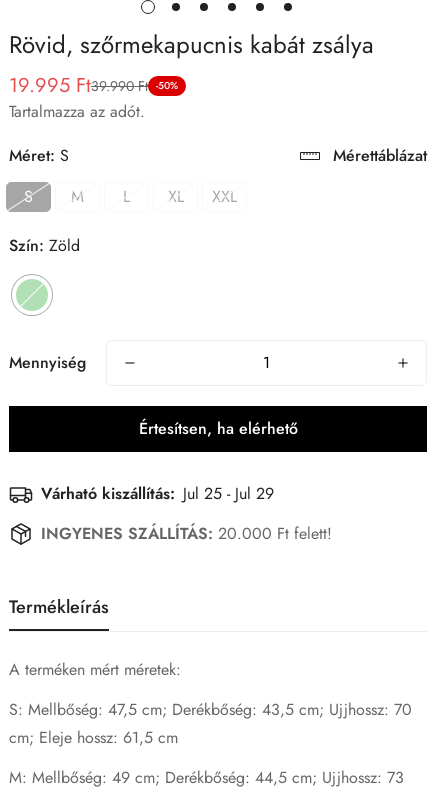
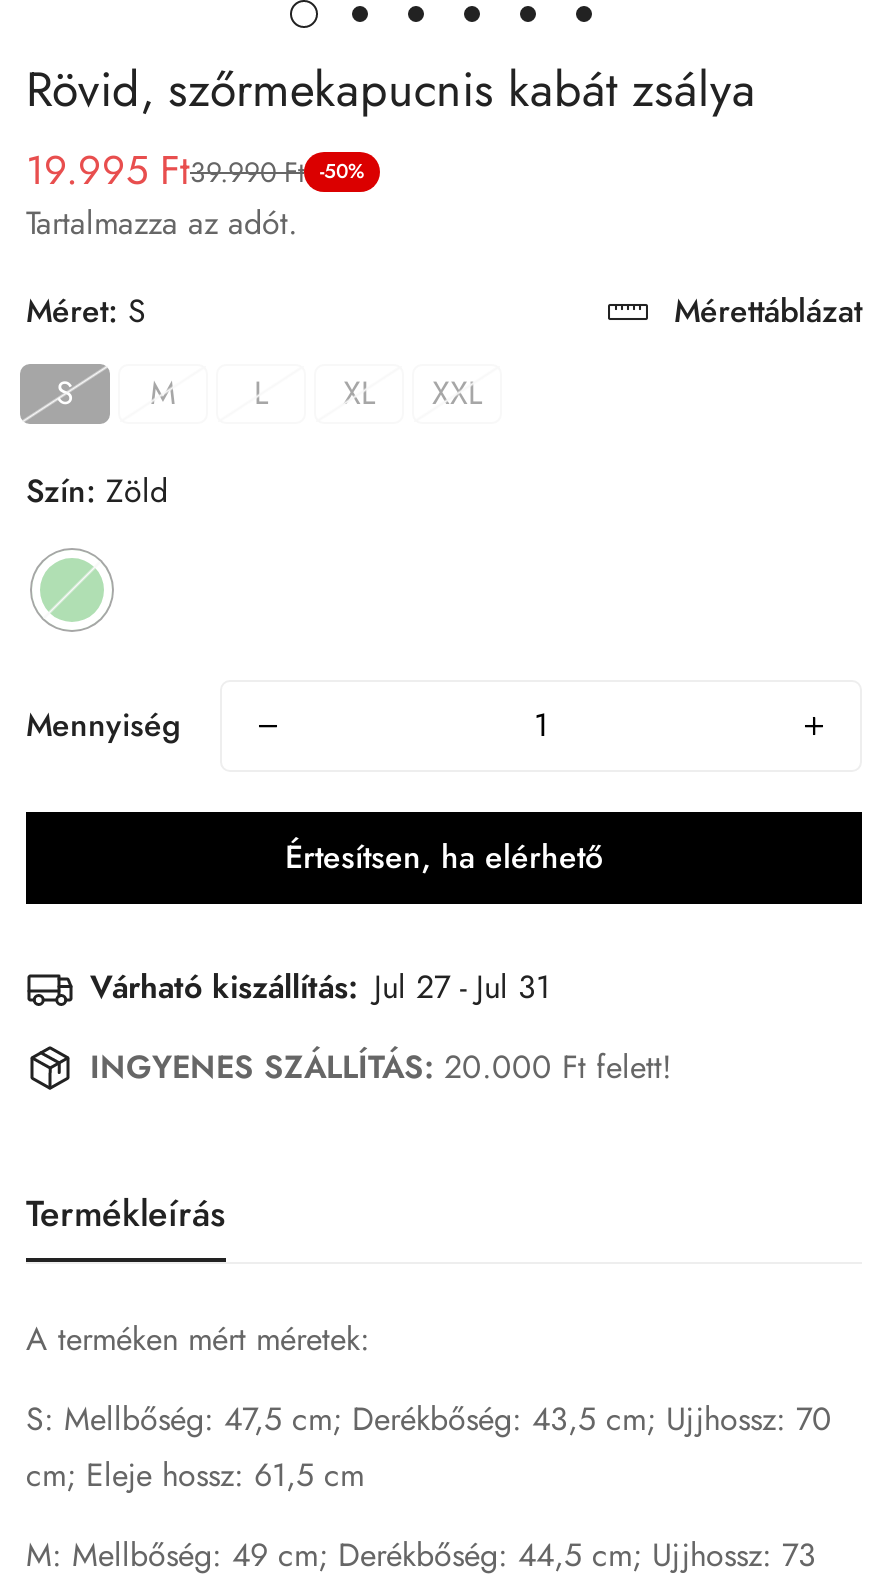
[41,482,274,505] Várható kiszállítás: Jul 25 - Jul 29 -> [90,965,550,1011] Várható kiszállítás: Jul 27 - Jul 31

